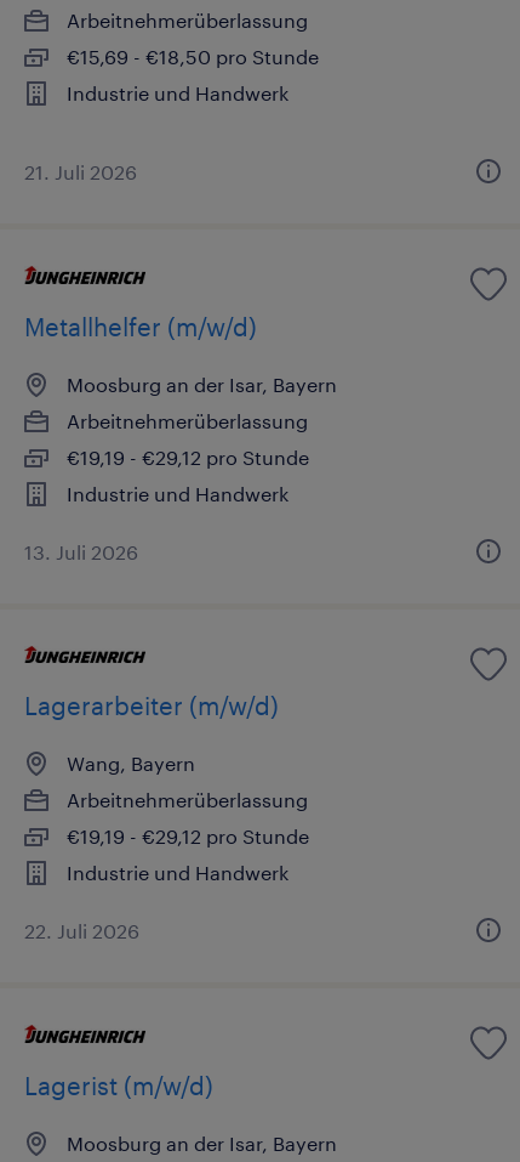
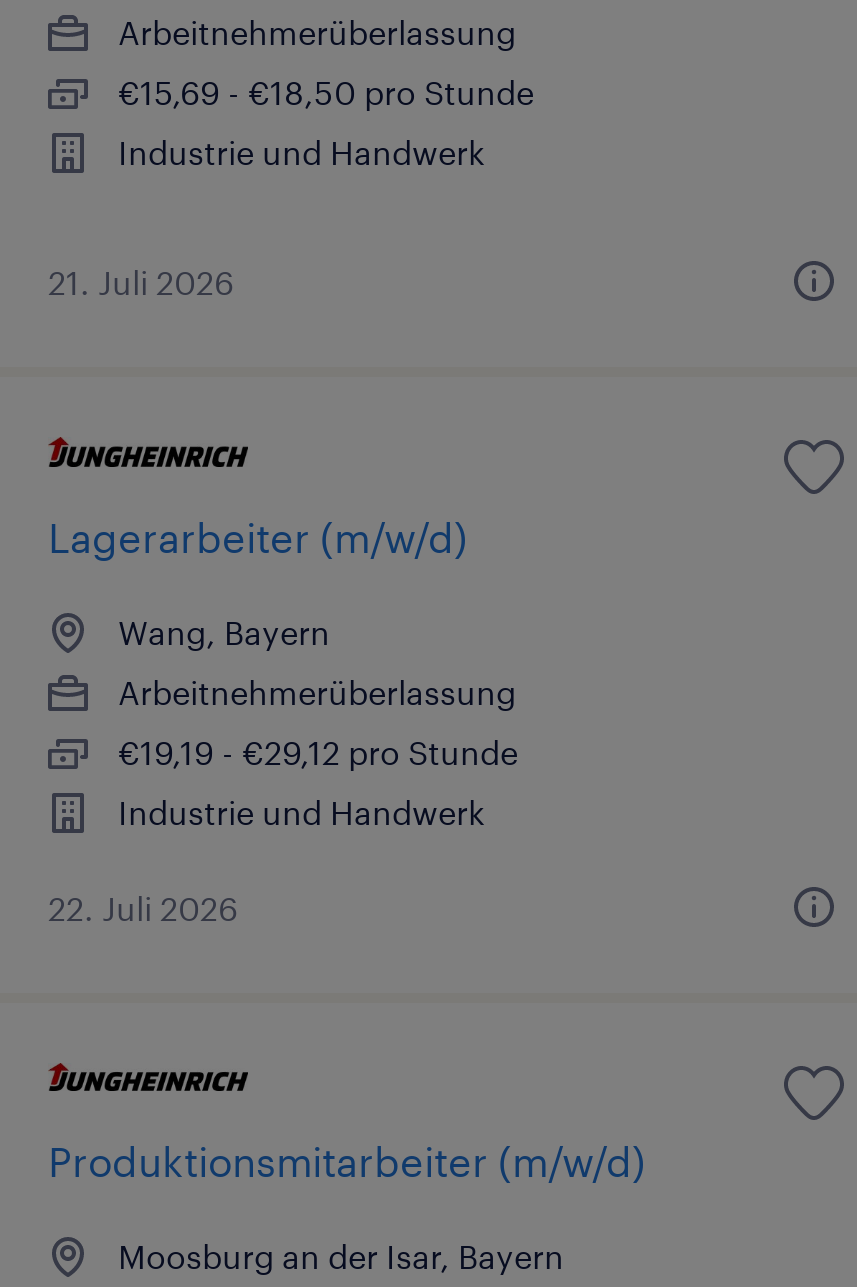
[24,312,337,563] Metallhelfer (m/w/d) | Moosburg an der Isar, Bayern | Arbeitnehmerüberlassung | €19,19 - €29,12 pro Stunde | Industrie und Handwerk | 13. Juli 2026 -> none
[24,1071,213,1100] Lagerist (m/w/d) -> [48,1138,646,1186] Produktionsmitarbeiter (m/w/d)

